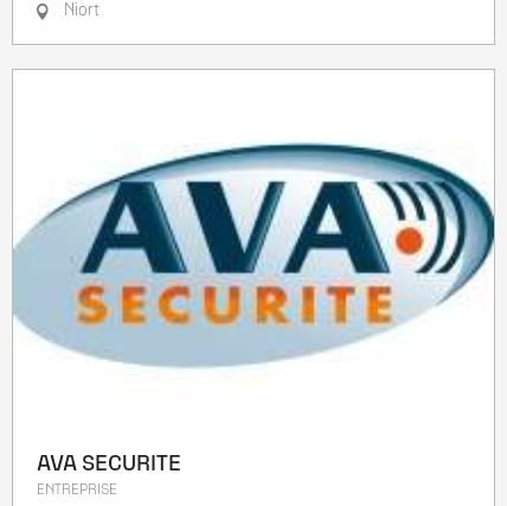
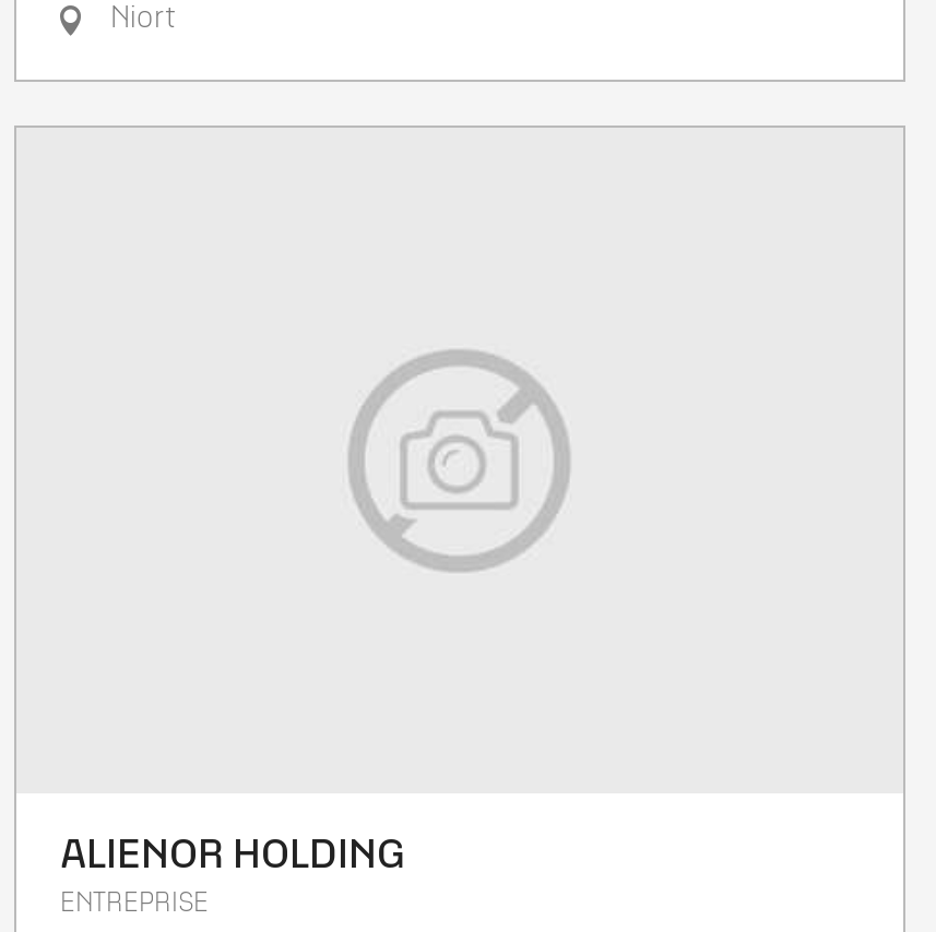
[13,142,495,367] [image] -> none
[37,454,181,475] AVA SECURITE -> [60,838,405,875] ALIENOR HOLDING

